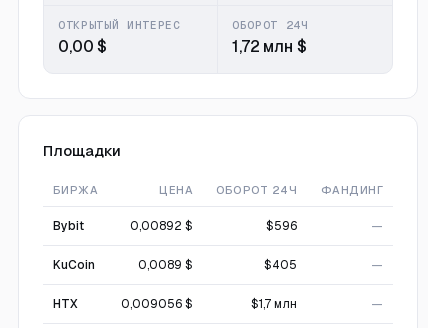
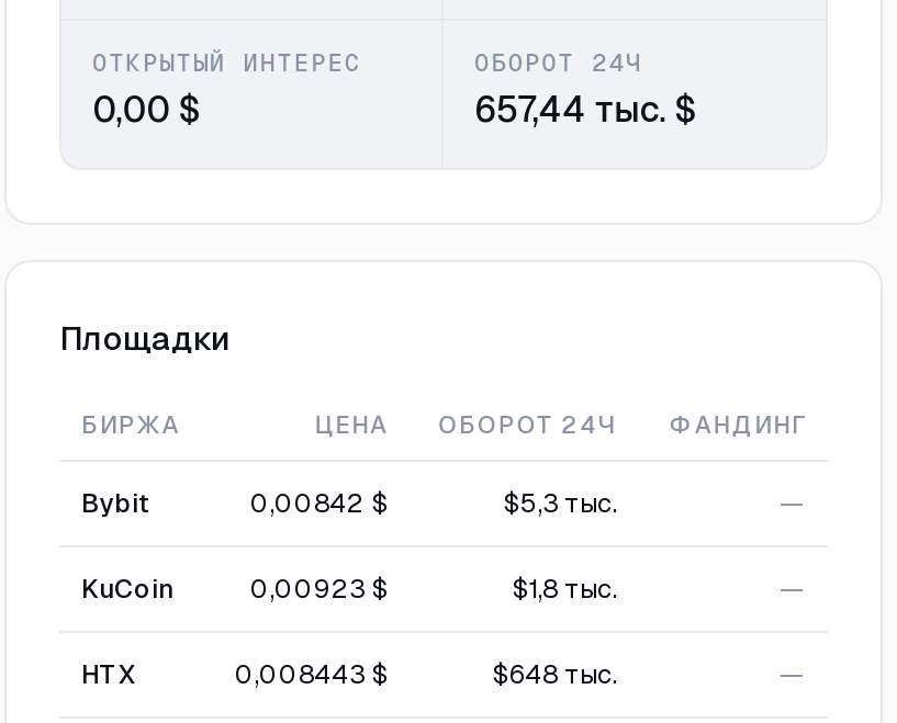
[232,36,306,57] 1,72 млн $ -> [474,87,696,133] 657,44 тыс. $
[130,218,297,234] 0,00892 $ | $596 -> [250,486,617,521] 0,00842 $ | $5,3 тыс.
[138,257,297,273] 0,0089 $ | $405 -> [250,572,617,607] 0,00923 $ | $1,8 тыс.
[121,296,297,312] 0,009056 $ | $1,7 млн -> [235,657,617,692] 0,008443 $ | $648 тыс.

